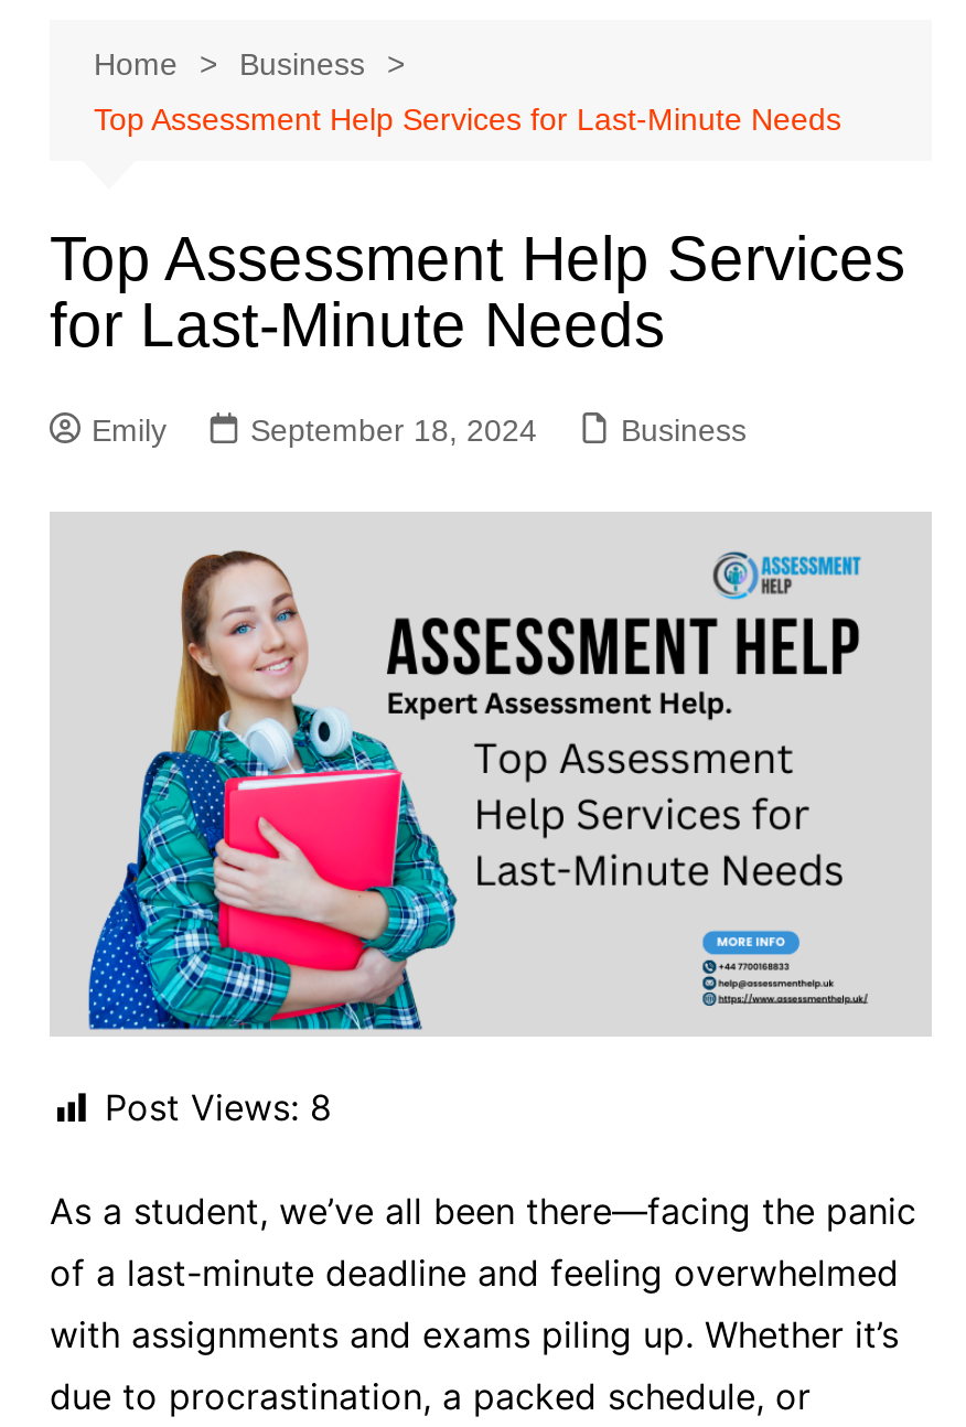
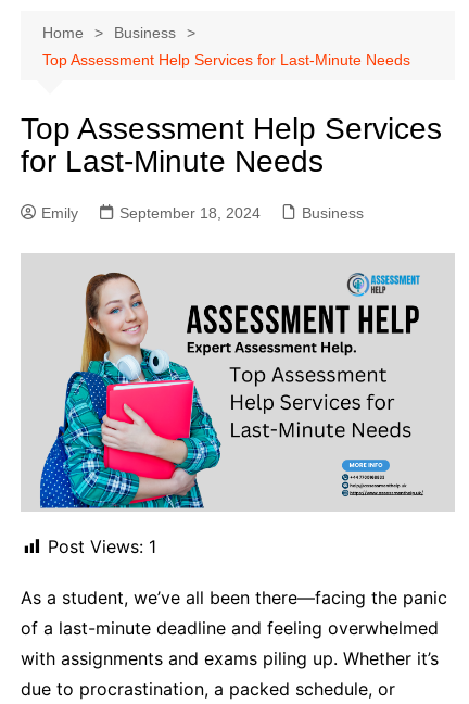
[105,1085,332,1129] Post Views: 8 -> [48,535,156,557] Post Views: 1

